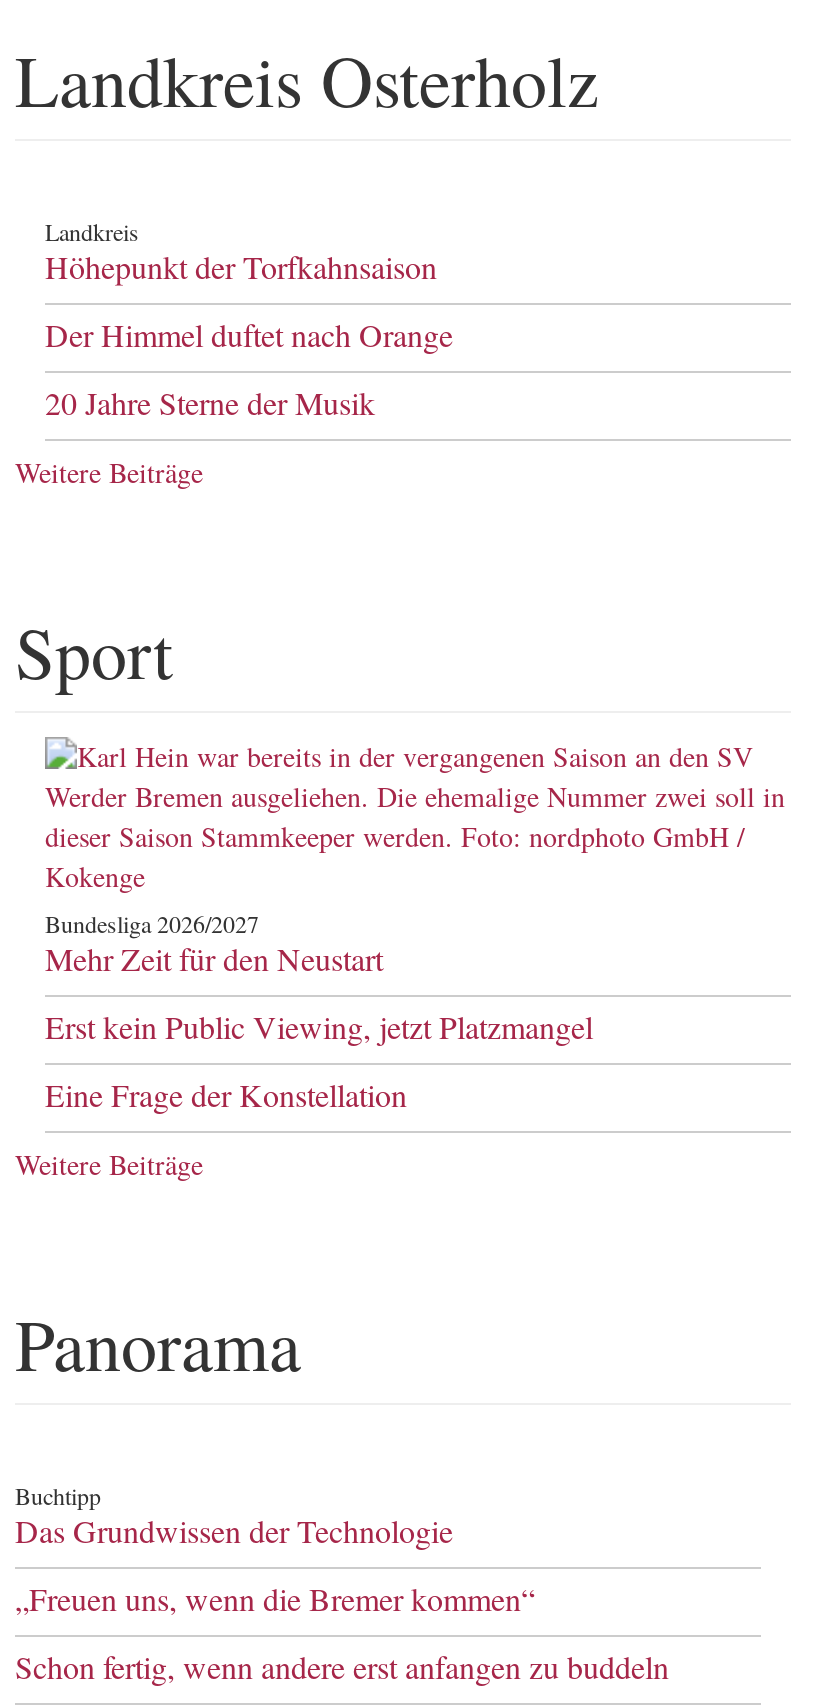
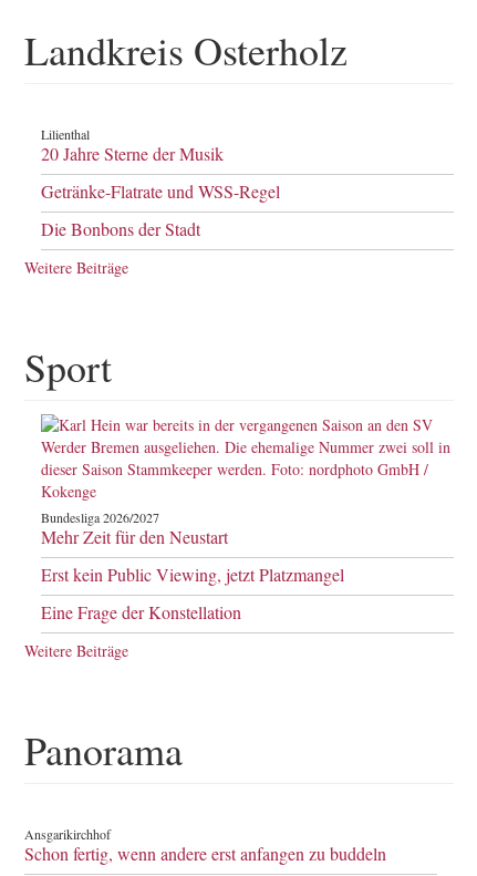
[45,215,453,355] Landkreis | Höhepunkt der Torfkahnsaison | Der Himmel duftet nach Orange -> [41,125,90,143] Lilienthal
none -> [41,179,280,240] Getränke-Flatrate und WSS-Regel | Die Bonbons der Stadt
[15,1479,535,1619] Buchtipp | Das Grundwissen der Technologie | „Freuen uns, wenn die Bremer kommen“ -> [24,825,111,843] Ansgarikirchhof

